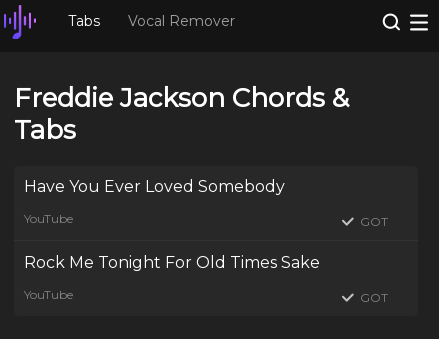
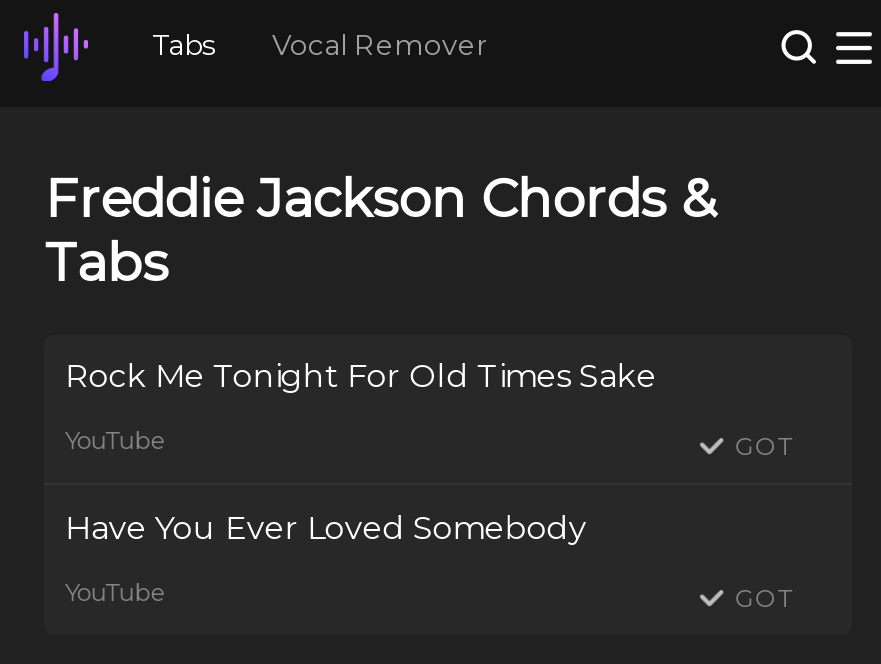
moved [24,177,285,196] -> [65,508,587,546]: Have You Ever Loved Somebody
moved [24,252,320,271] -> [65,357,657,395]: Rock Me Tonight For Old Times Sake

